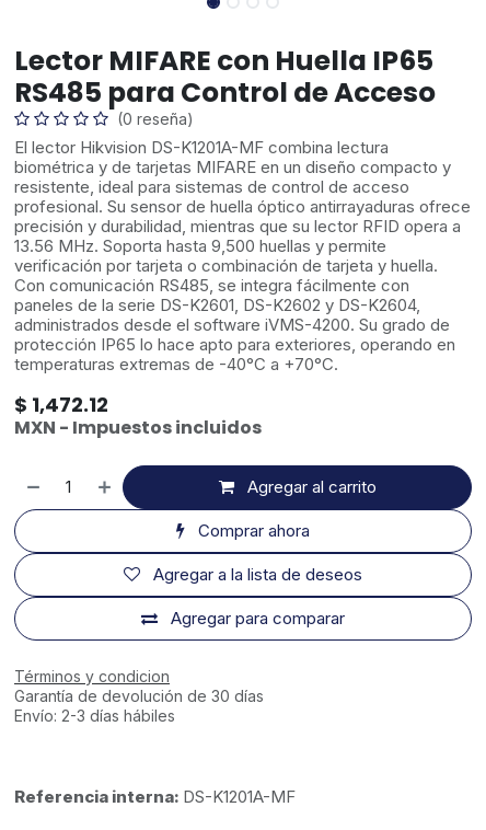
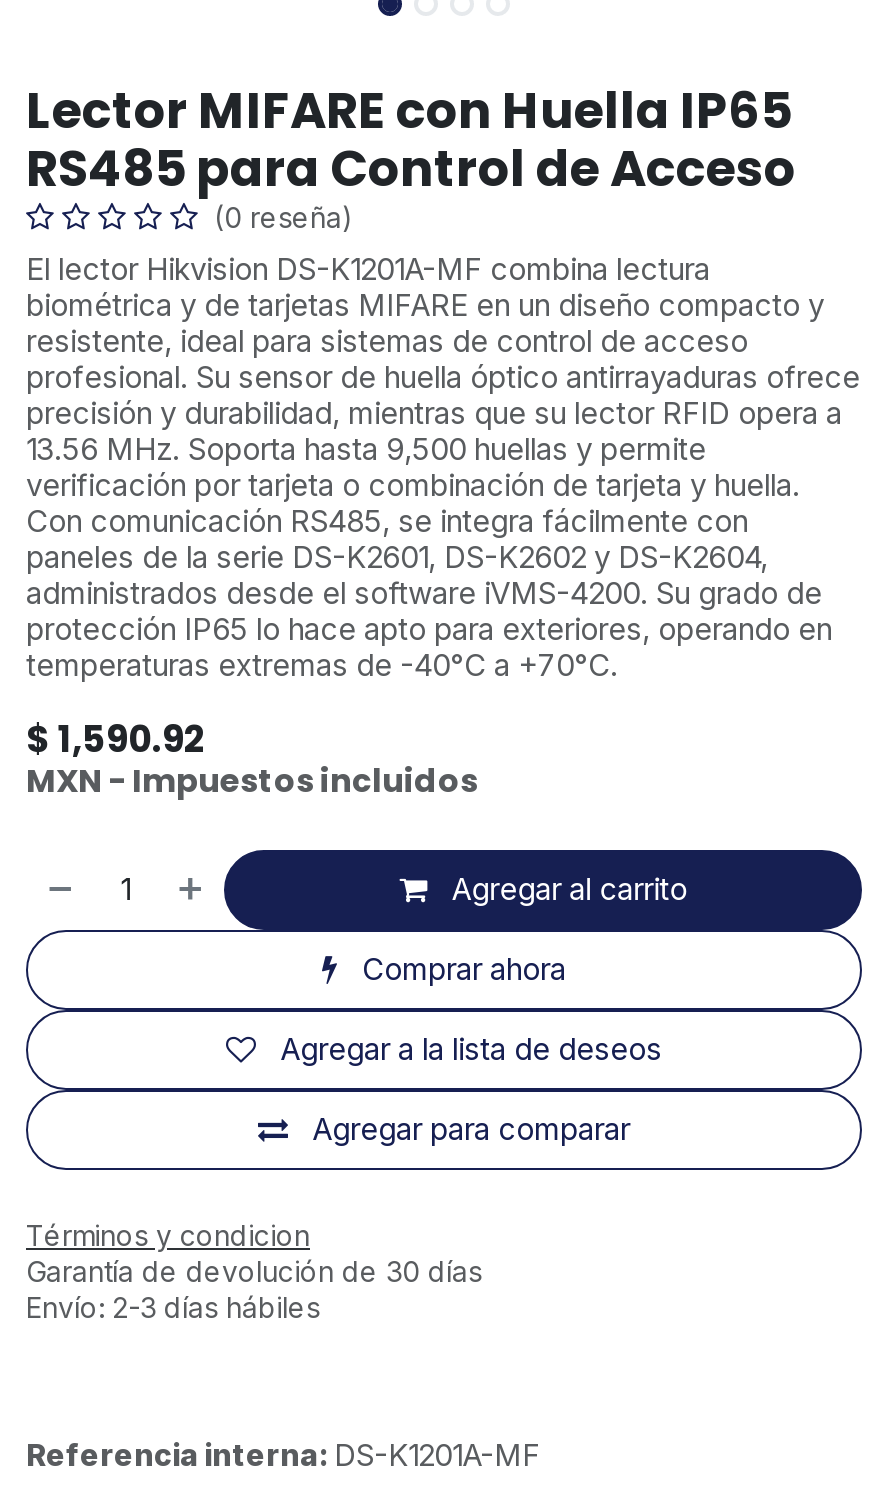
[14,391,108,418] $1,472.12 -> [26,714,206,764] $1,590.92

